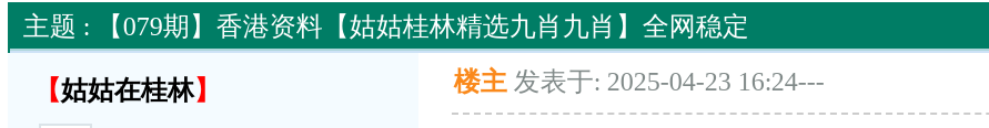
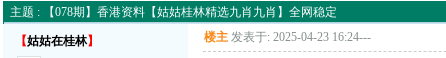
[23,11,749,42] 主题 : 【079期】香港资料【姑姑桂林精选九肖九肖】全网稳定 -> [10,5,337,19] 主题 : 【078期】香港资料【姑姑桂林精选九肖九肖】全网稳定

